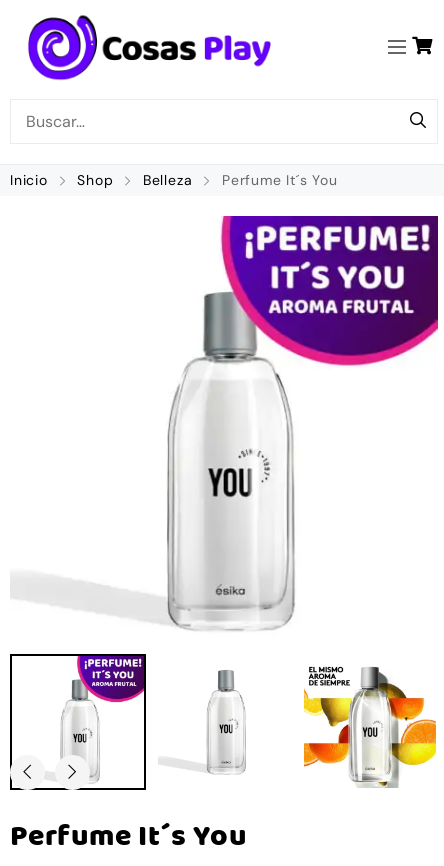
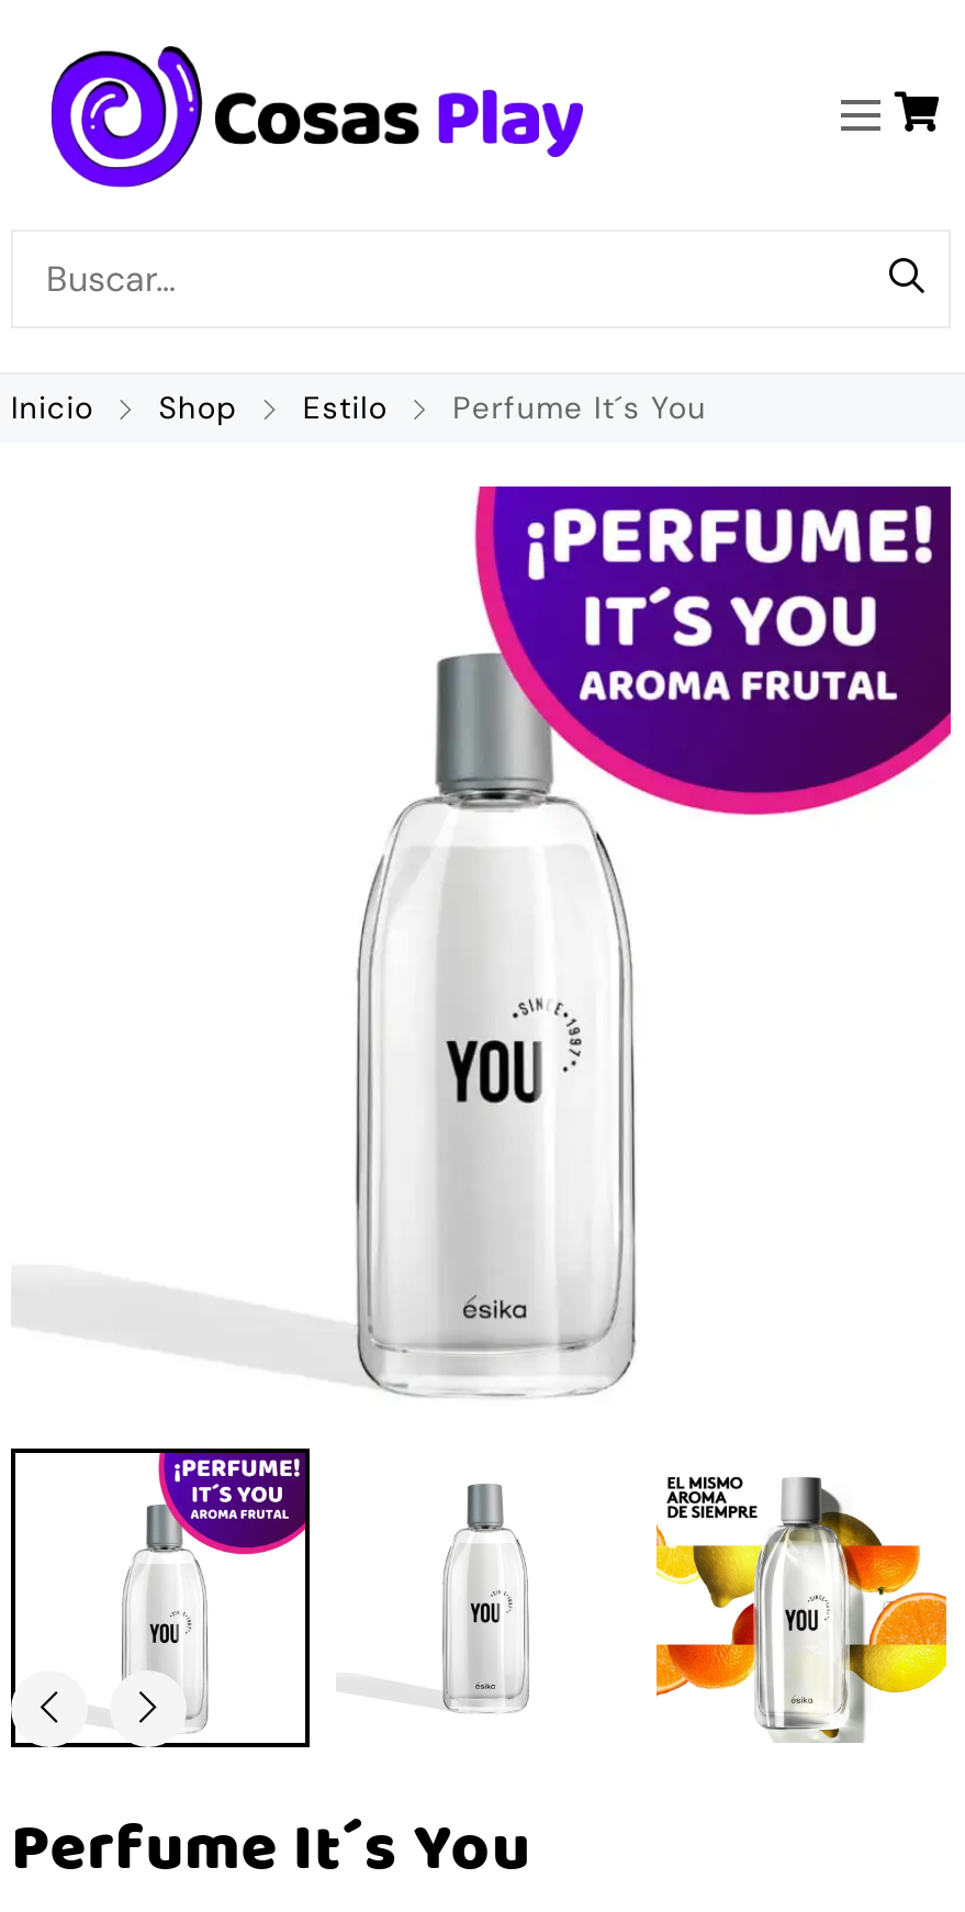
[143,171,192,189] Belleza -> [303,388,388,428] Estilo

